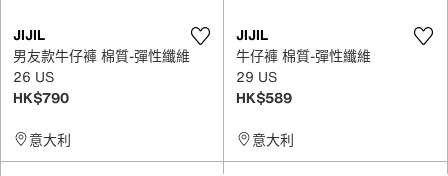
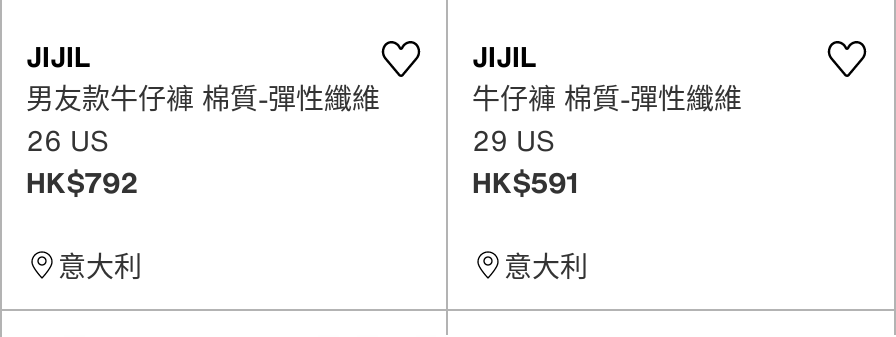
[13,86,69,107] HK$790 -> [26,160,138,202] HK$792
[236,86,292,107] HK$589 -> [472,160,578,202] HK$591

